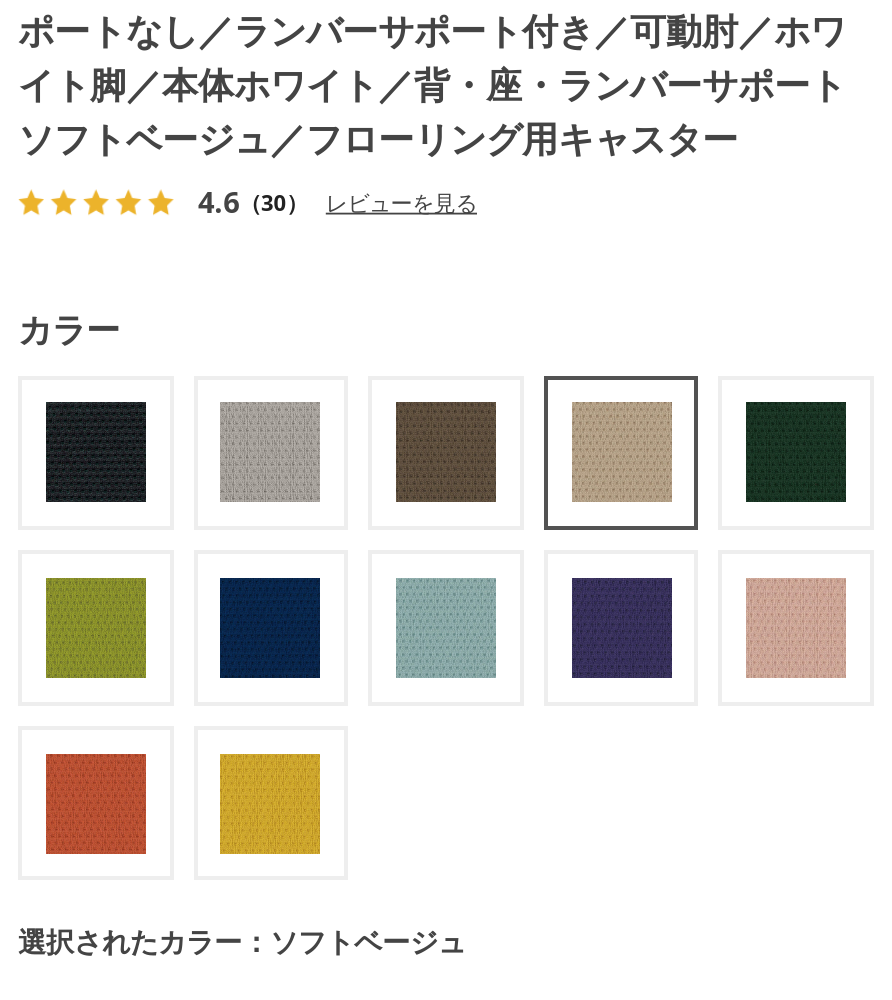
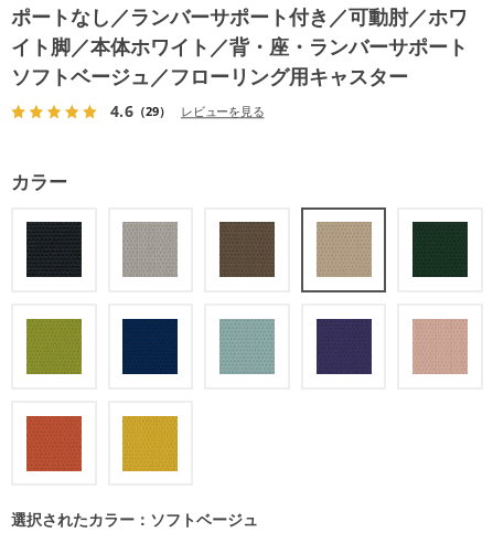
[198,180,477,220] 4.6（30） レビューを見る -> [110,100,264,121] 4.6（29） レビューを見る

